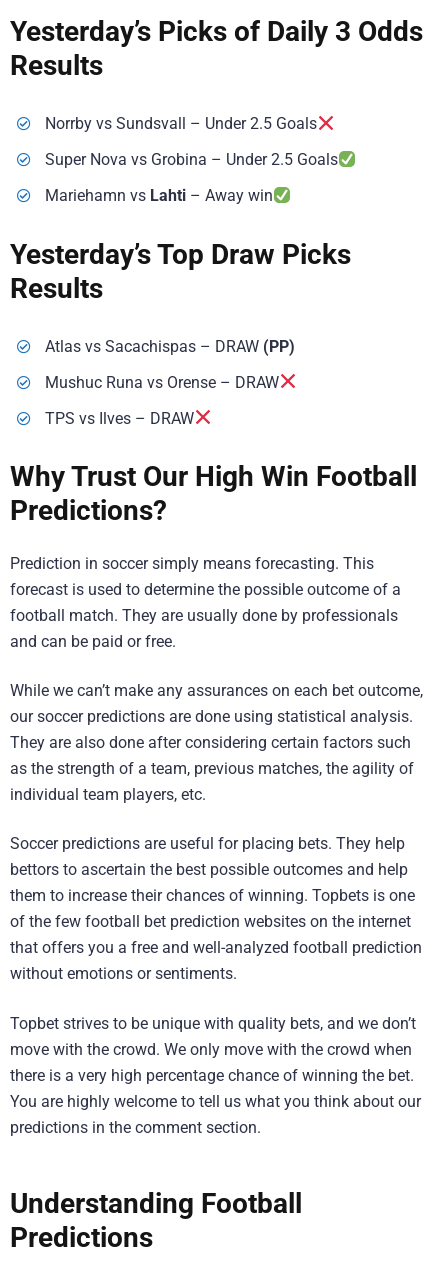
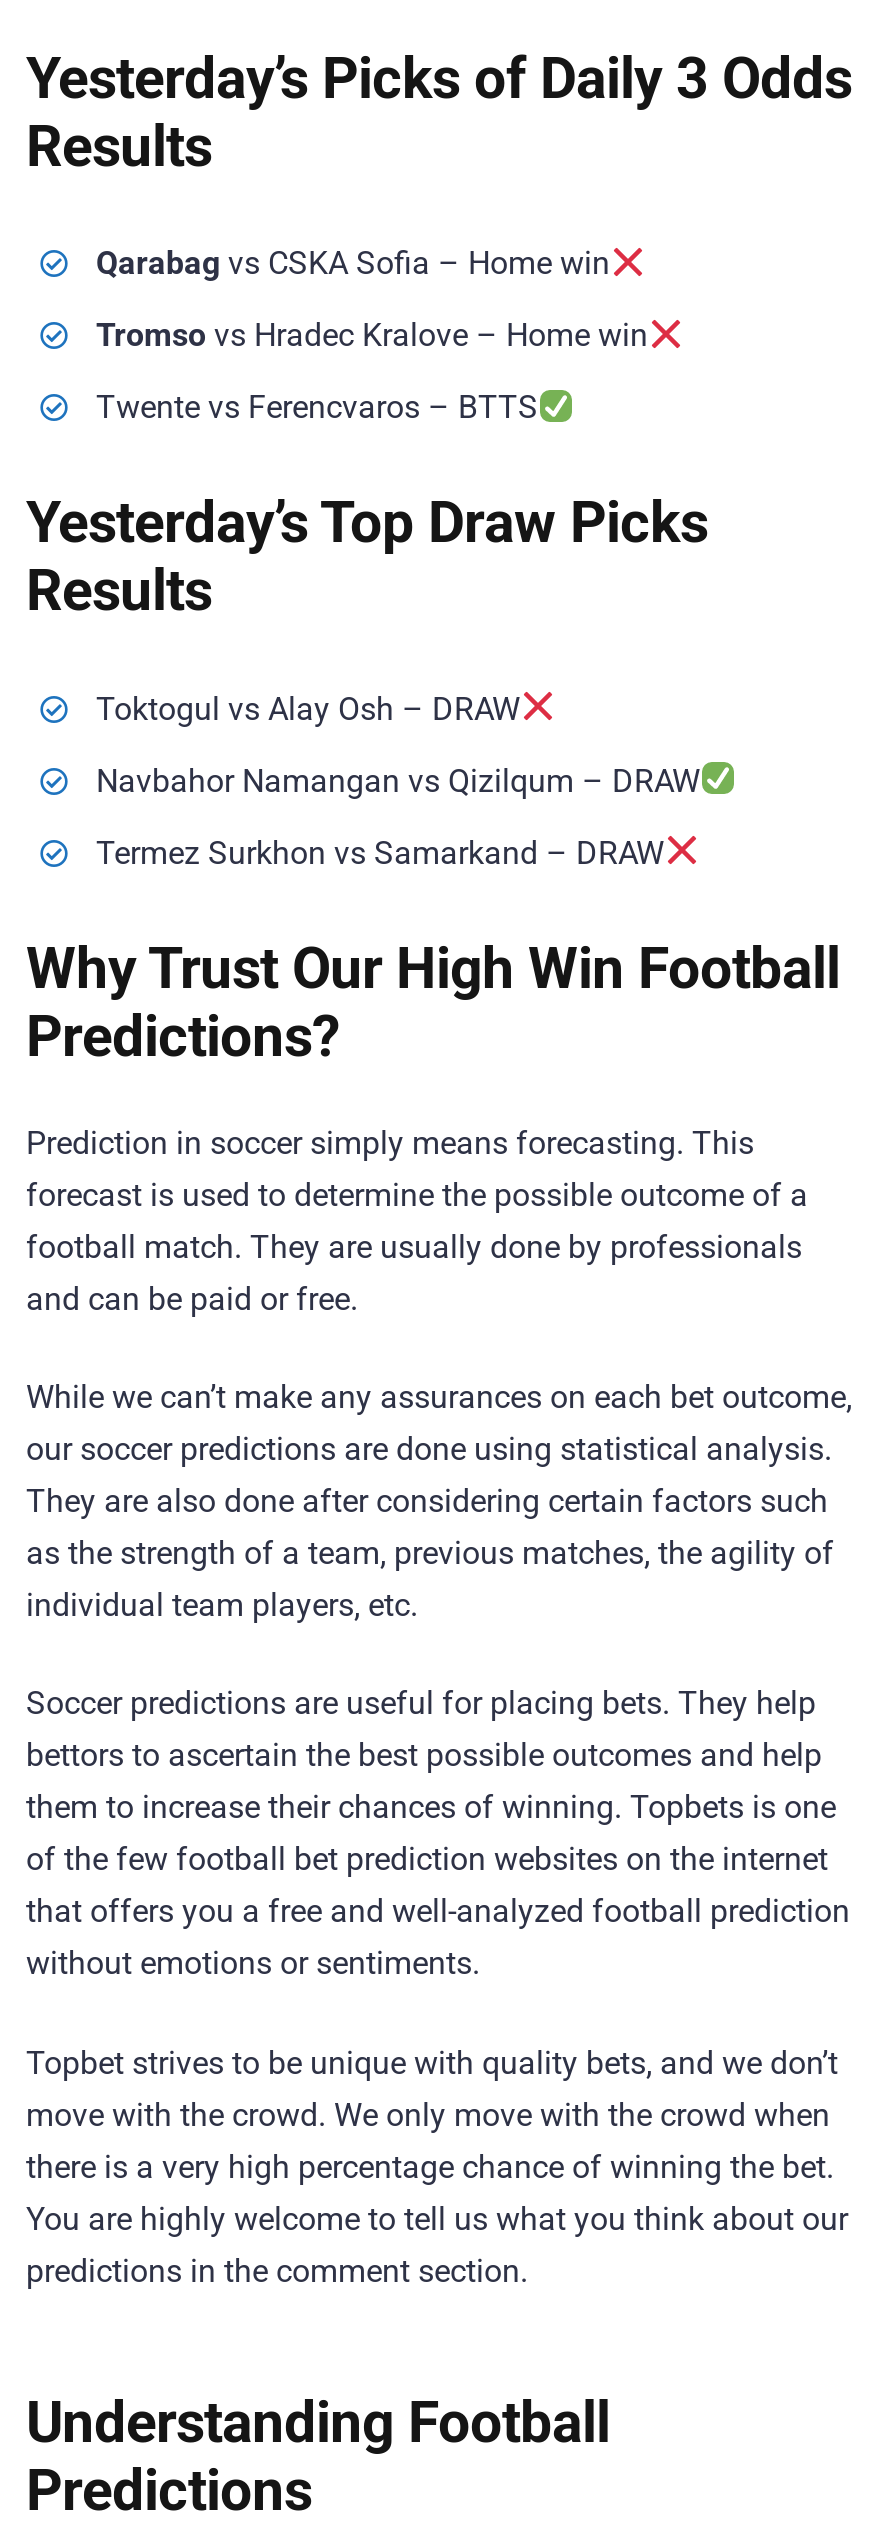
[45,114,317,133] Norrby vs Sundsvall – Under 2.5 Goals -> [96,245,610,283] Qarabag vs CSKA Sofia – Home win
[45,150,338,169] Super Nova vs Grobina – Under 2.5 Goals -> [96,317,648,355] Tromso vs Hradec Kralove – Home win
[45,186,273,205] Mariehamn vs Lahti – Away win -> [96,389,538,427] Twente vs Ferencvaros – BTTS
[45,337,295,356] Atlas vs Sacachispas – DRAW (PP) -> [96,689,520,727] Toktogul vs Alay Osh – DRAW
[45,373,279,392] Mushuc Runa vs Orense – DRAW -> [96,761,700,799] Navbahor Namangan vs Qizilqum – DRAW
[45,409,194,428] TPS vs Ilves – DRAW -> [96,833,664,871] Termez Surkhon vs Samarkand – DRAW

